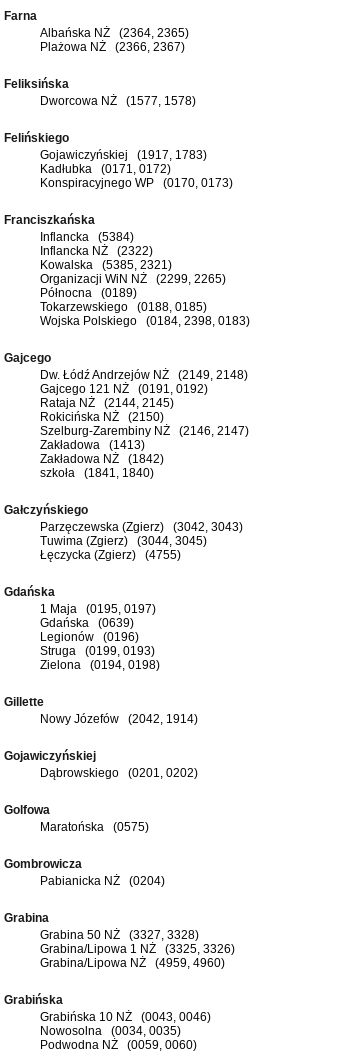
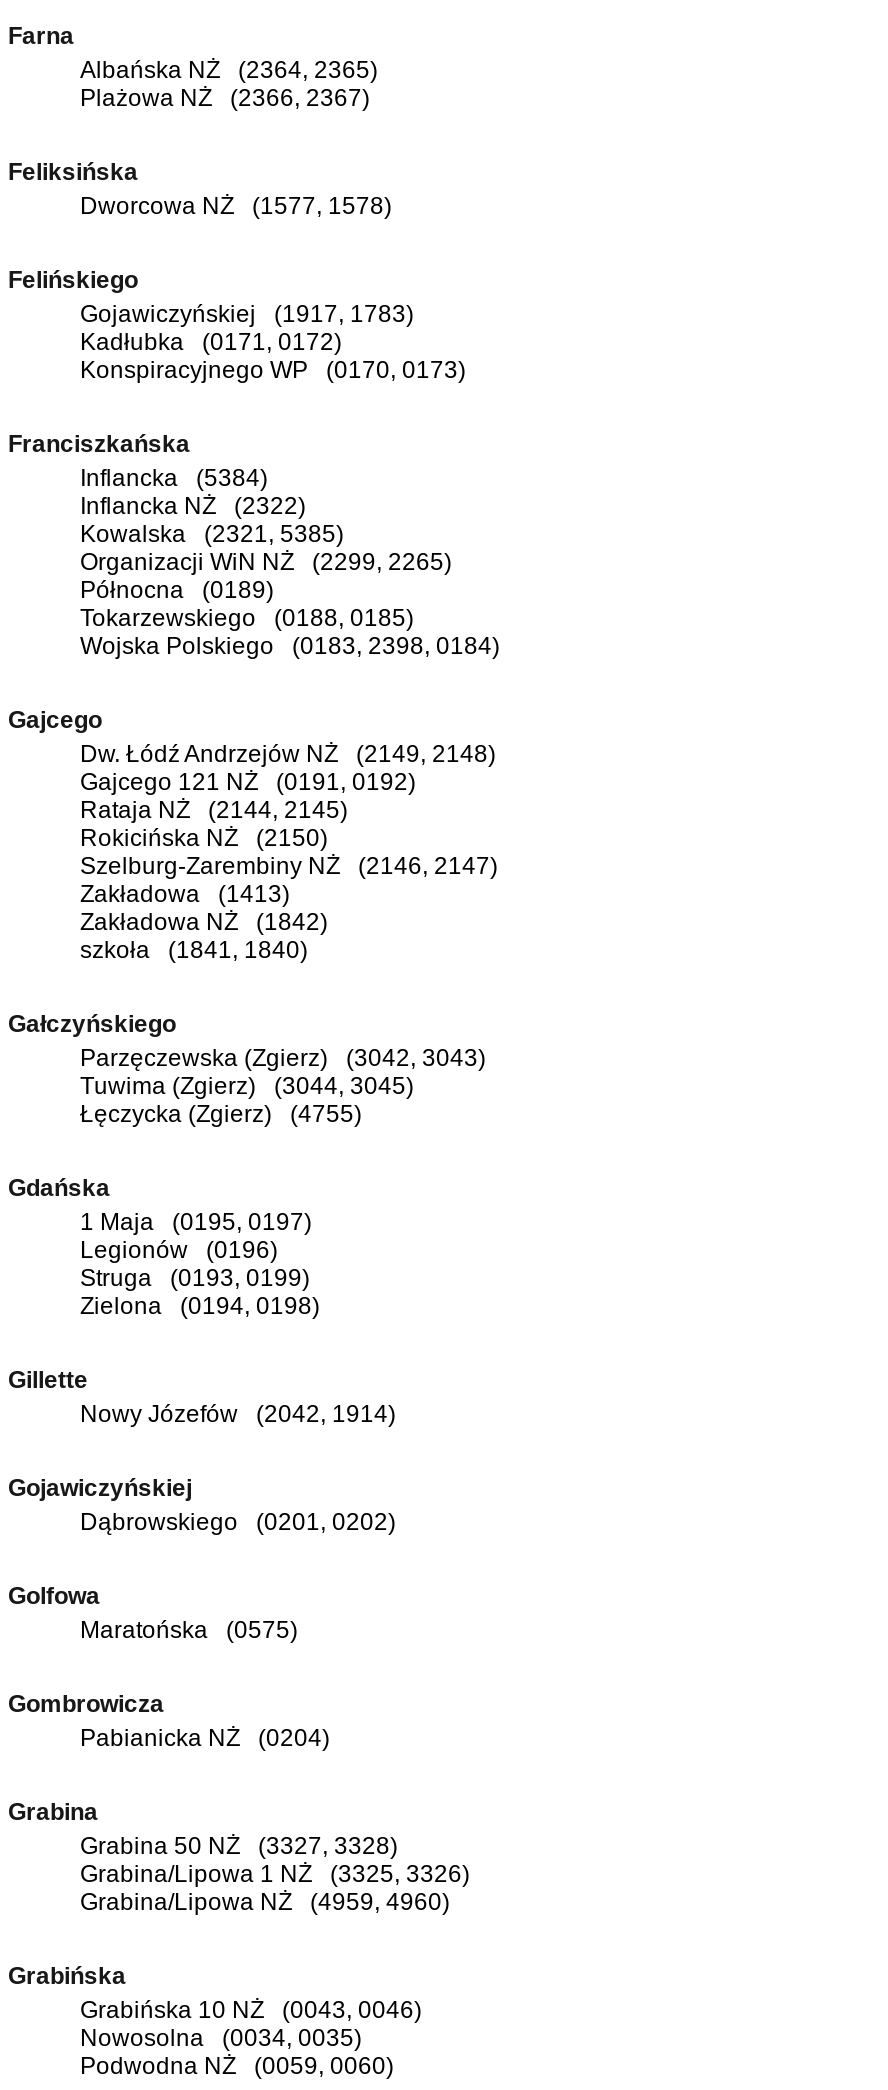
[40,258,172,272] Kowalska (5385, 2321) -> [80,520,344,548] Kowalska (2321, 5385)
[40,314,250,328] Wojska Polskiego (0184, 2398, 0183) -> [80,632,500,660] Wojska Polskiego (0183, 2398, 0184)
[40,616,134,630] Gdańska (0639) -> none
[40,644,155,658] Struga (0199, 0193) -> [80,1264,310,1292] Struga (0193, 0199)

